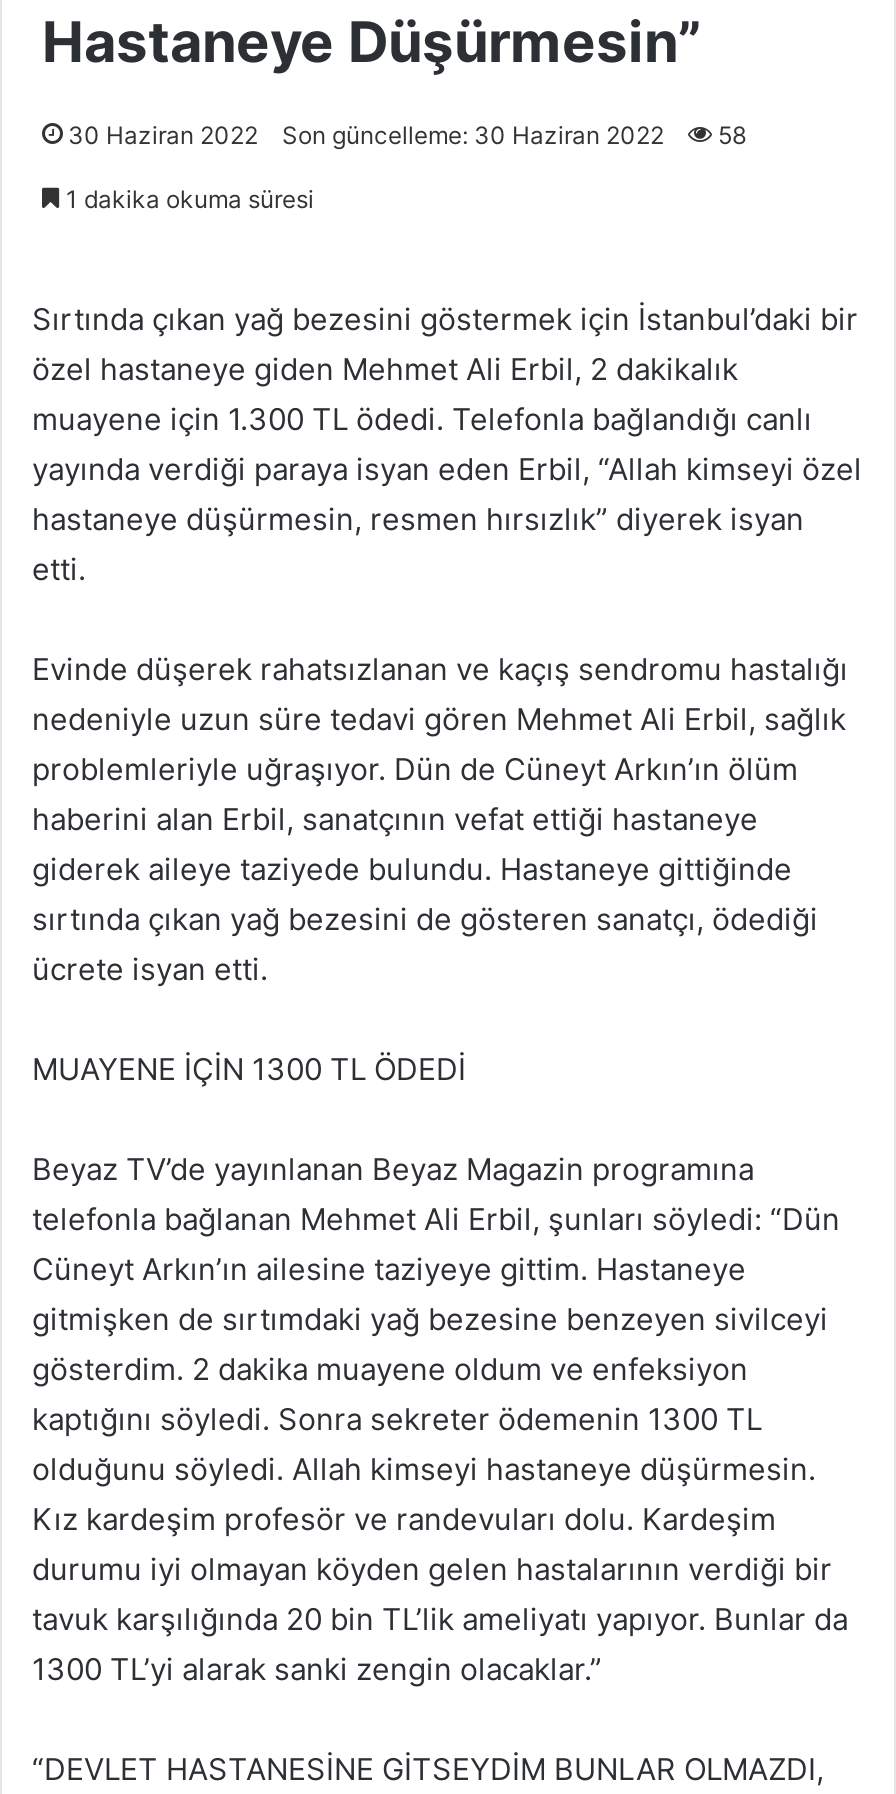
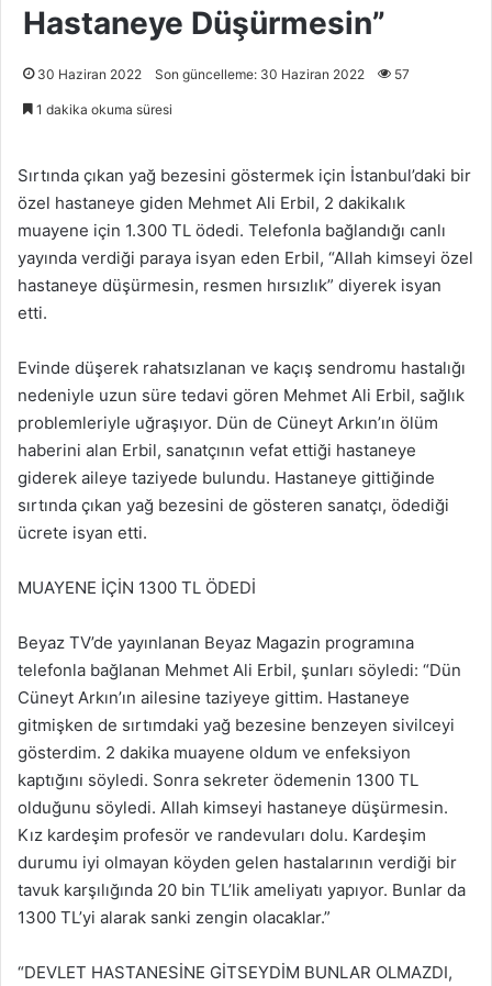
[68,119,746,149] 30 Haziran 2022 Son güncelleme: 30 Haziran 2022 58 -> [37,66,410,82] 30 Haziran 2022 Son güncelleme: 30 Haziran 2022 57

